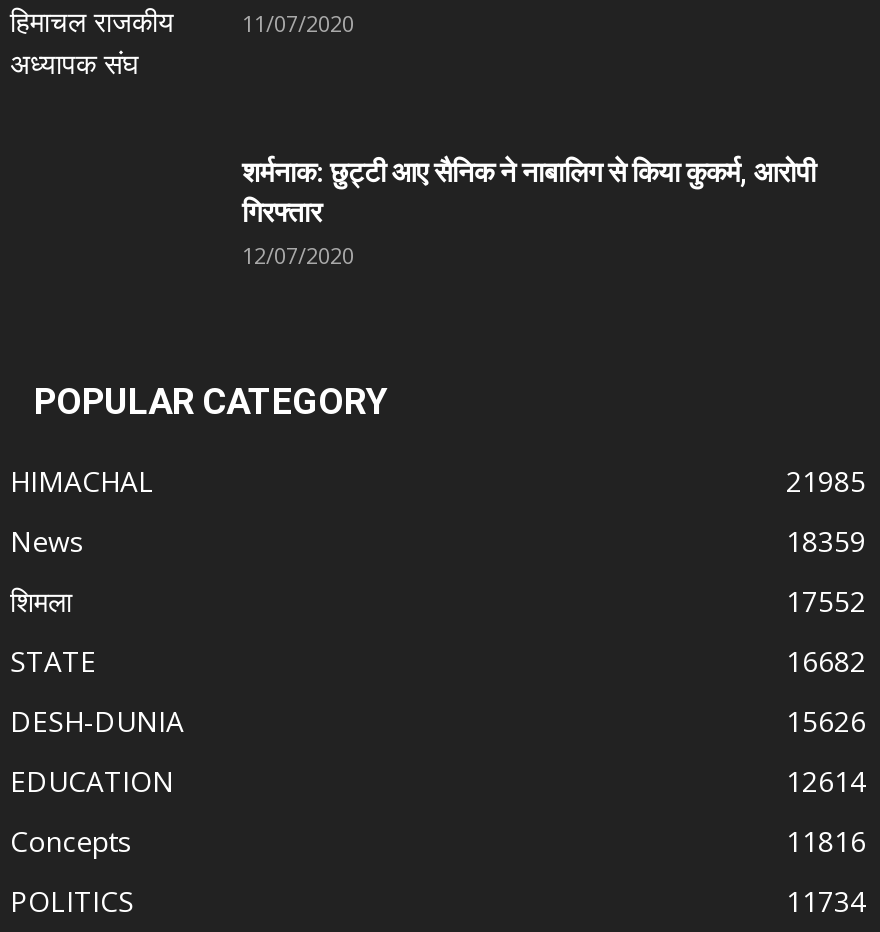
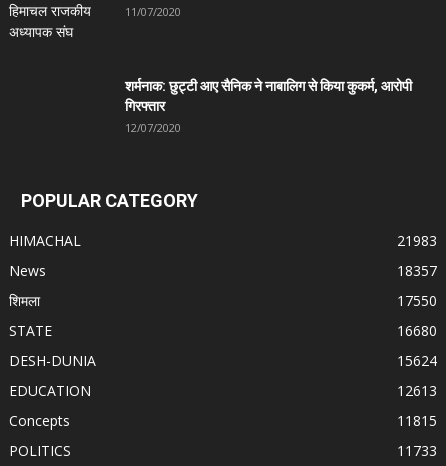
[786,462,866,500] 21985 -> [397,231,437,250] 21983
[786,522,866,560] 18359 -> [397,261,437,280] 18357
[786,582,866,620] 17552 -> [397,291,437,310] 17550
[786,642,866,680] 16682 -> [397,321,437,340] 16680
[786,702,866,740] 15626 -> [397,351,437,370] 15624
[786,762,866,800] 12614 -> [397,381,437,400] 12613
[786,822,866,860] 11816 -> [397,411,437,430] 11815
[786,882,866,920] 11734 -> [397,441,437,460] 11733

